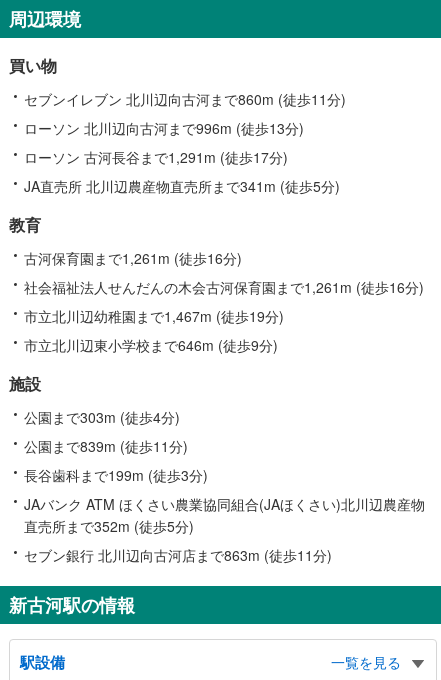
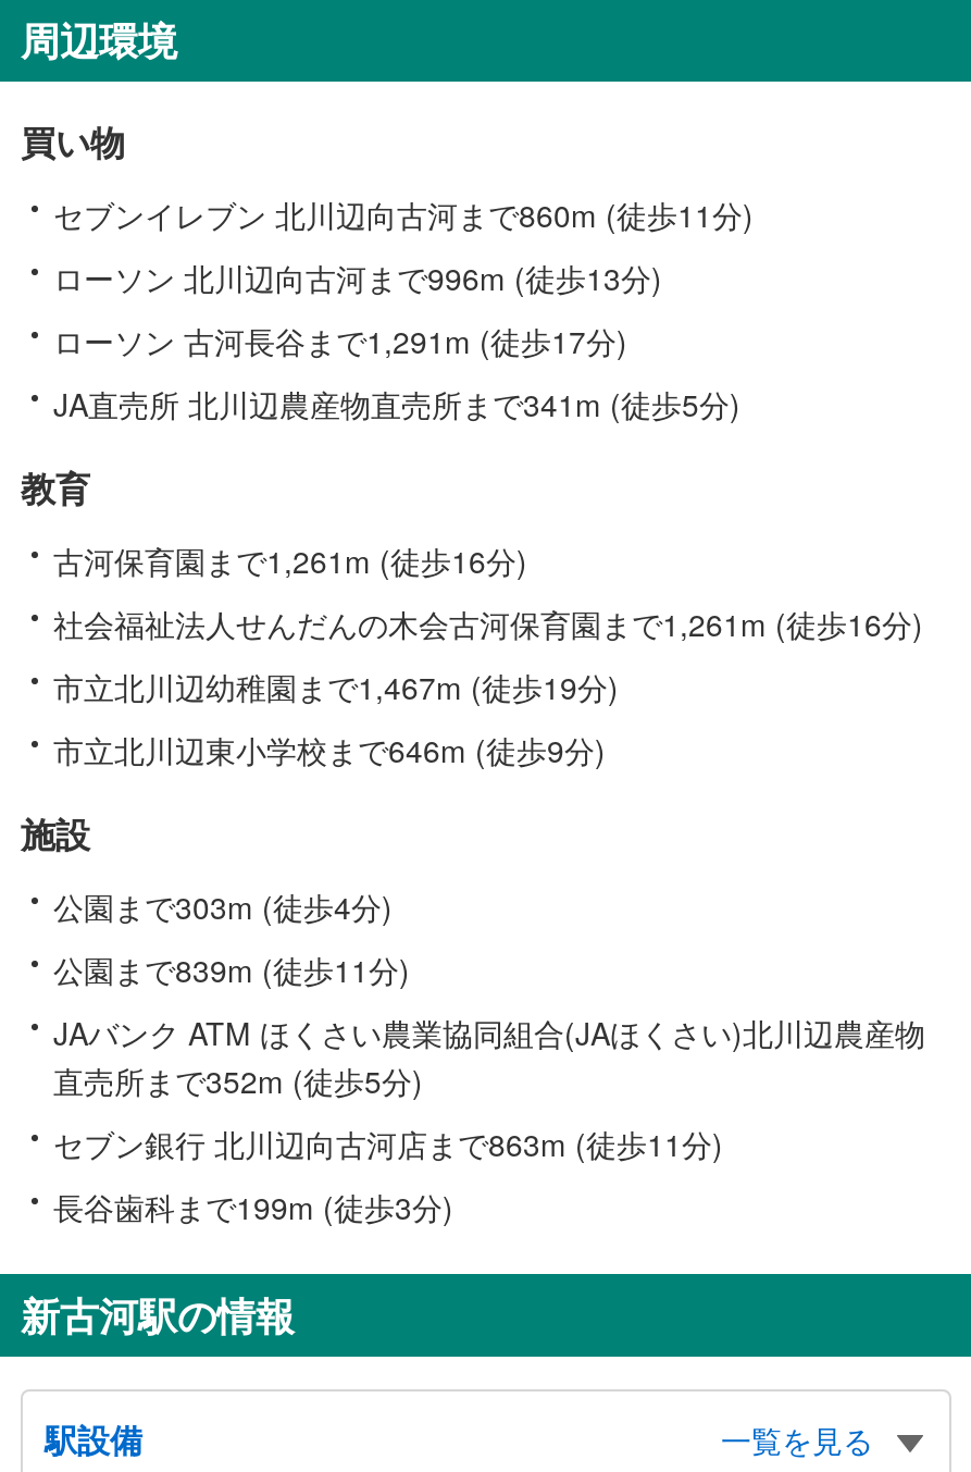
moved [24,465,208,485] -> [53,1184,453,1228]: 長谷歯科まで199m (徒歩3分)
moved [24,494,425,565] -> [53,1010,925,1165]: JAバンク ATM ほくさい農業協同組合(JAほくさい)北川辺農産物 | 直売所まで352m (徒歩5分) | セブン銀行 北川辺向古河店まで863m (徒歩11分)

